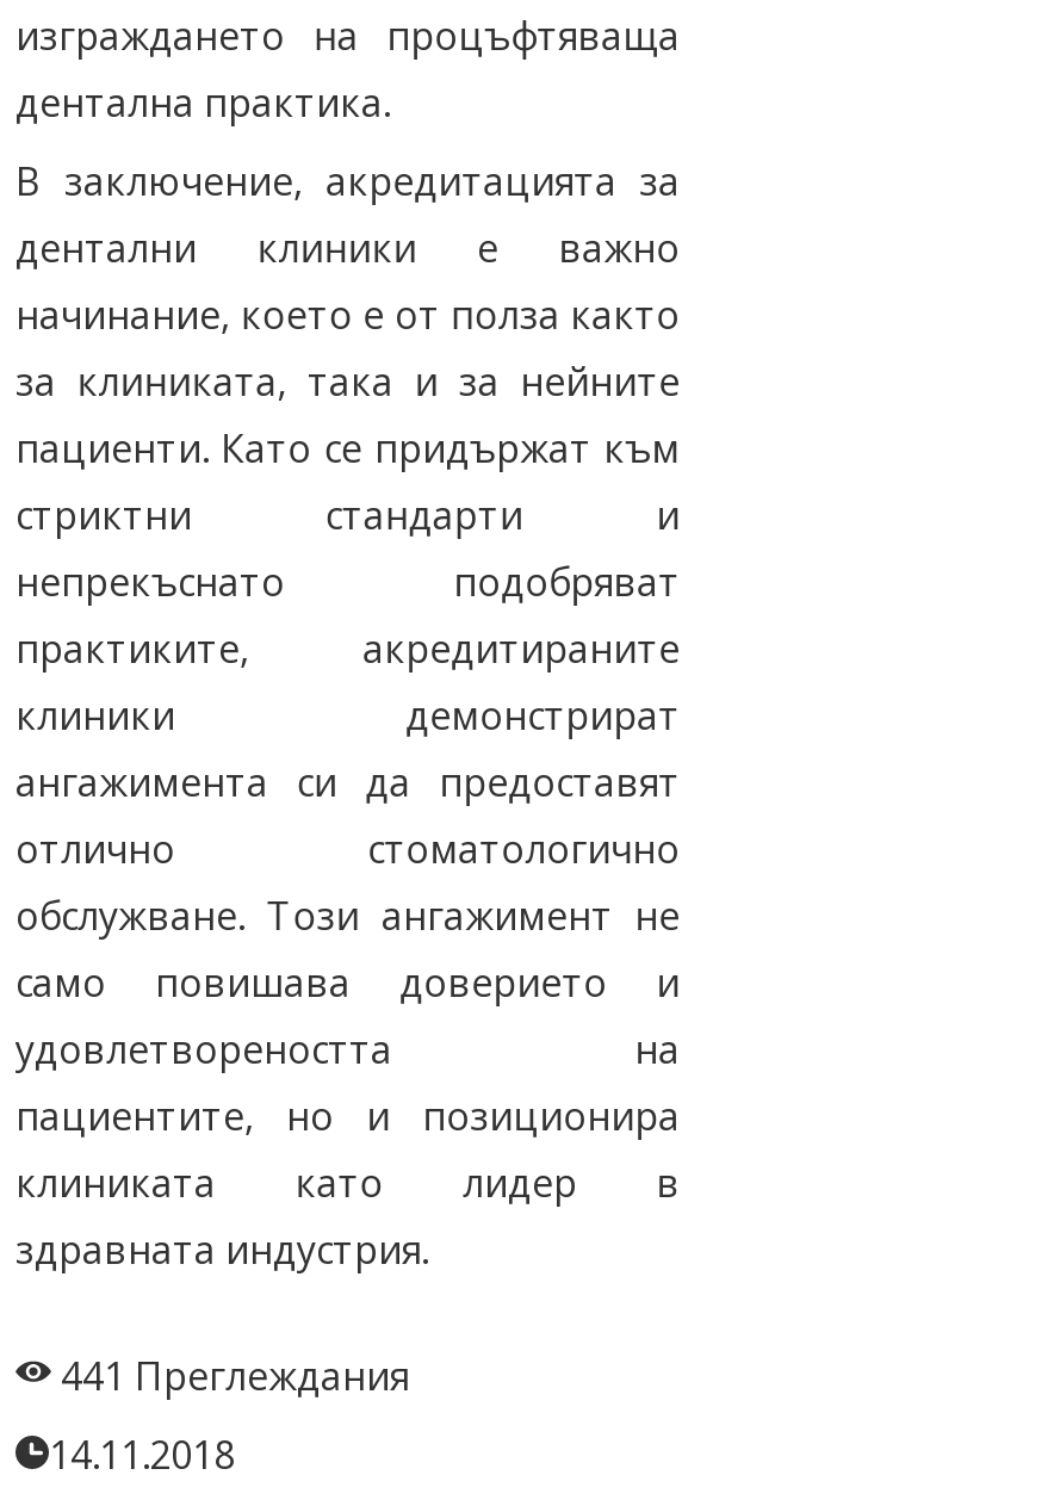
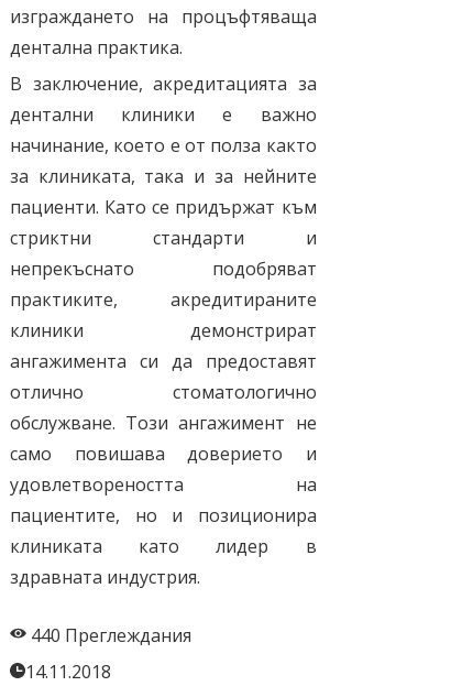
[61,1351,409,1403] 441 Преглеждания -> [31,624,191,648] 440 Преглеждания

